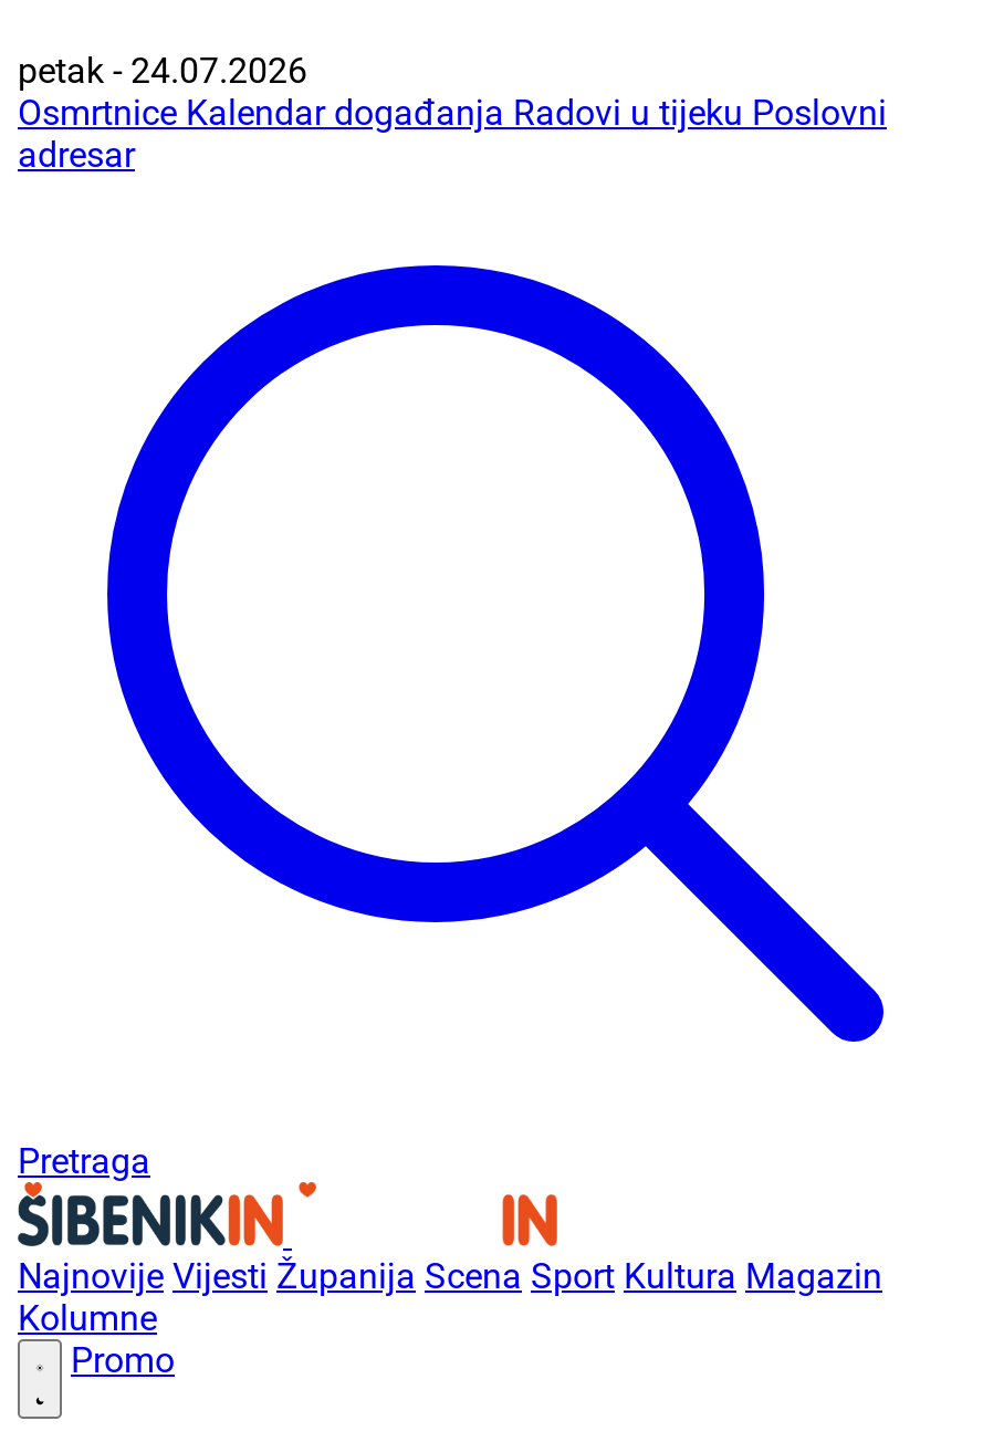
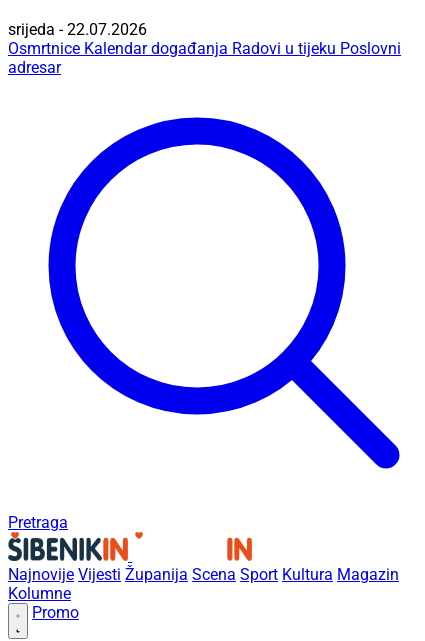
[18,50,307,92] petak - 24.07.2026 -> [8,20,147,39] srijeda - 22.07.2026

